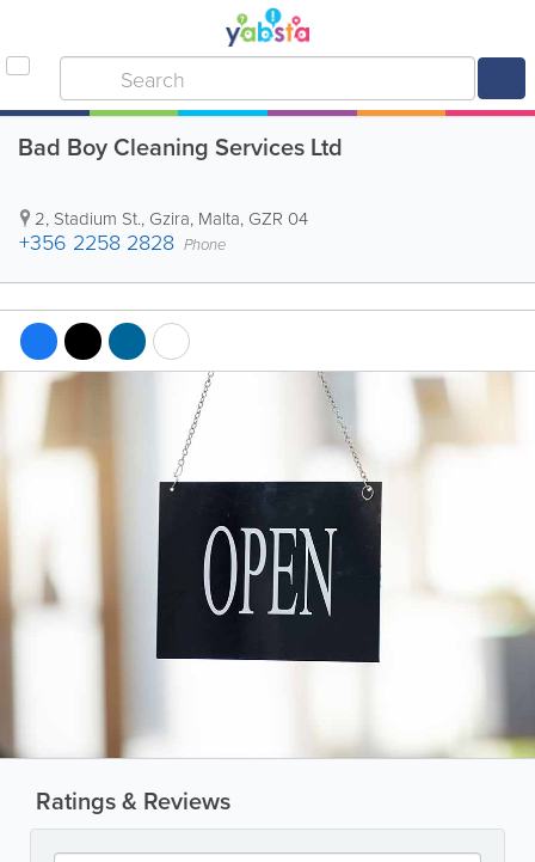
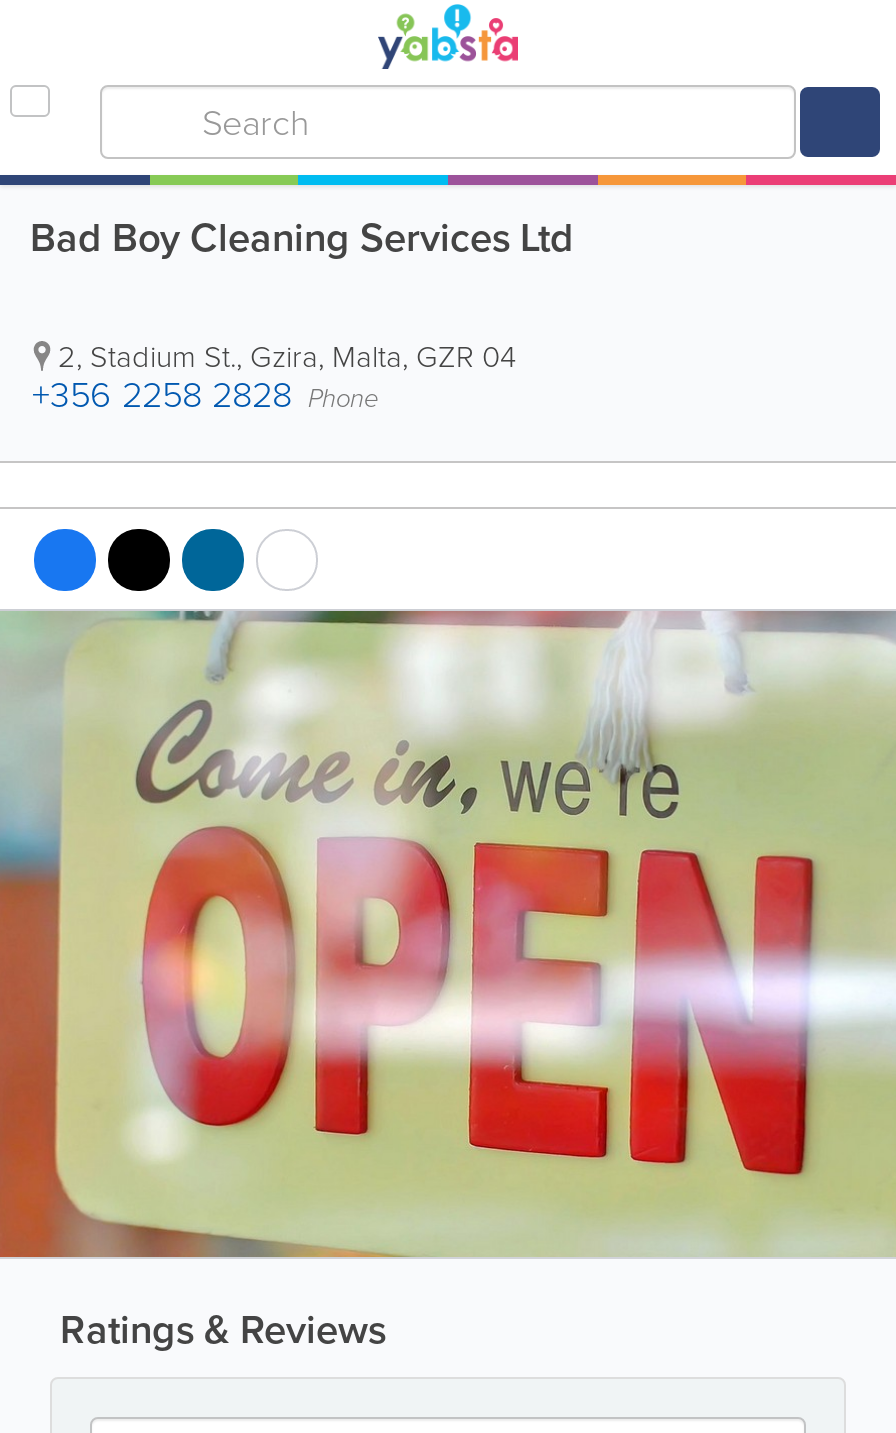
[4,372,531,759] [image] -> [6,609,890,1259] [image]

